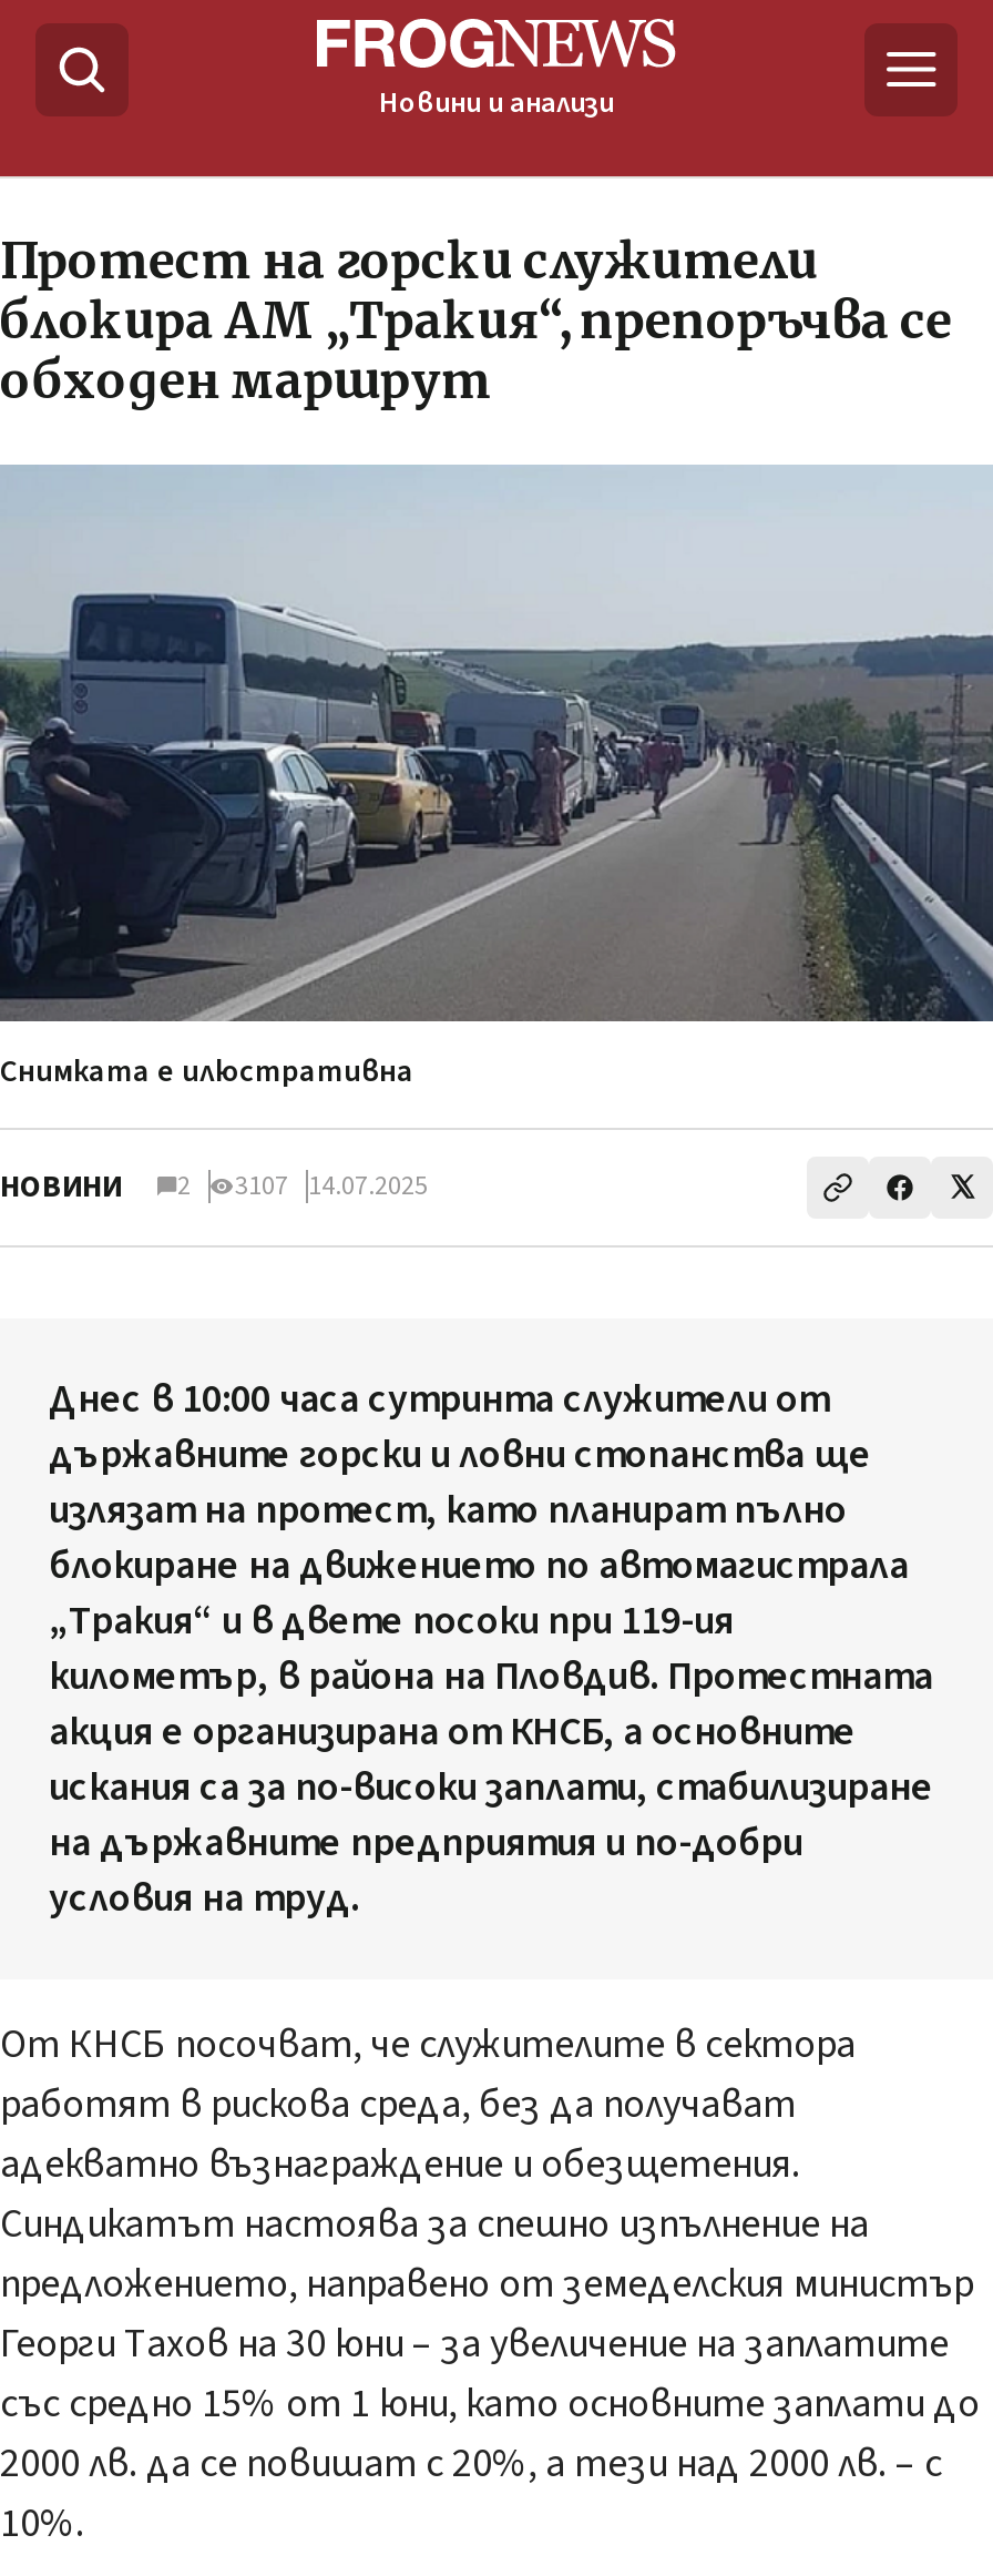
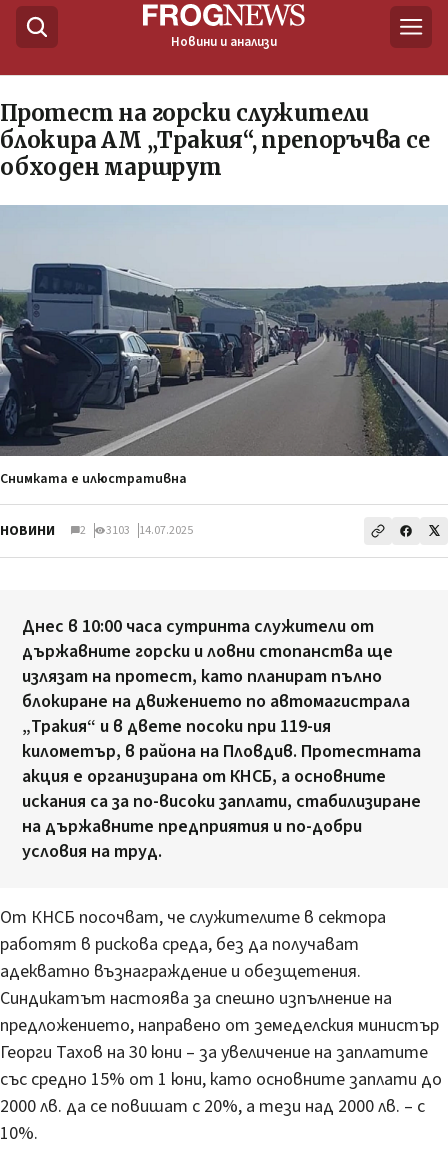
[0,1165,428,1210] НОВИНИ 2 3107 14.07.2025 -> [0,521,193,541] НОВИНИ 2 3103 14.07.2025

